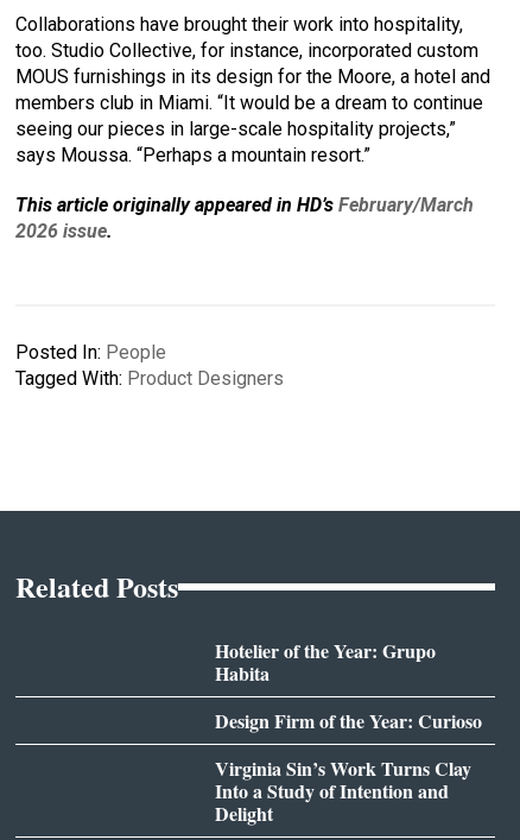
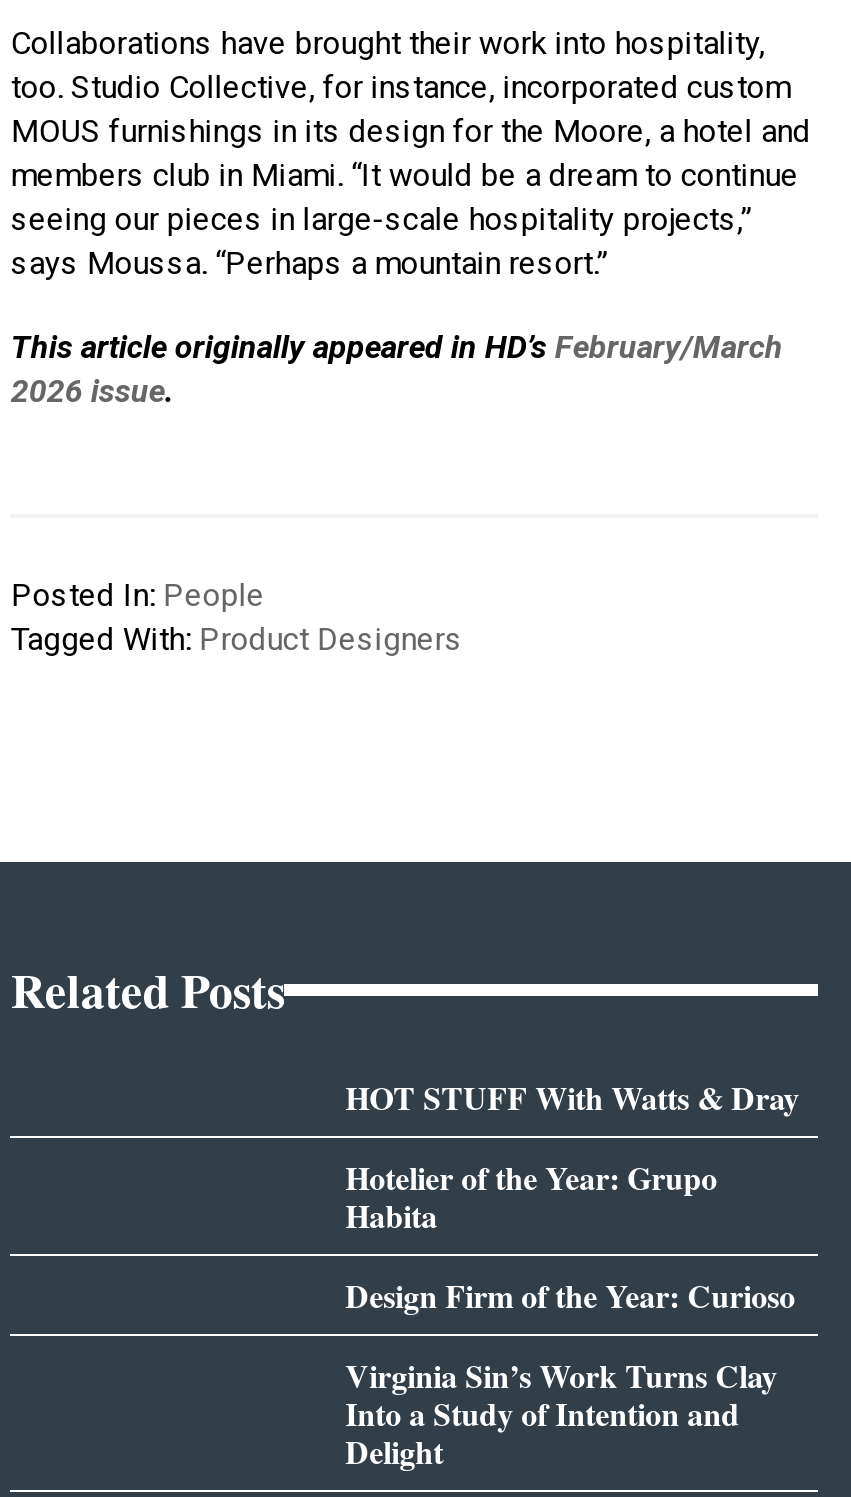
none -> [345,1075,799,1121] HOT STUFF With Watts & Dray

